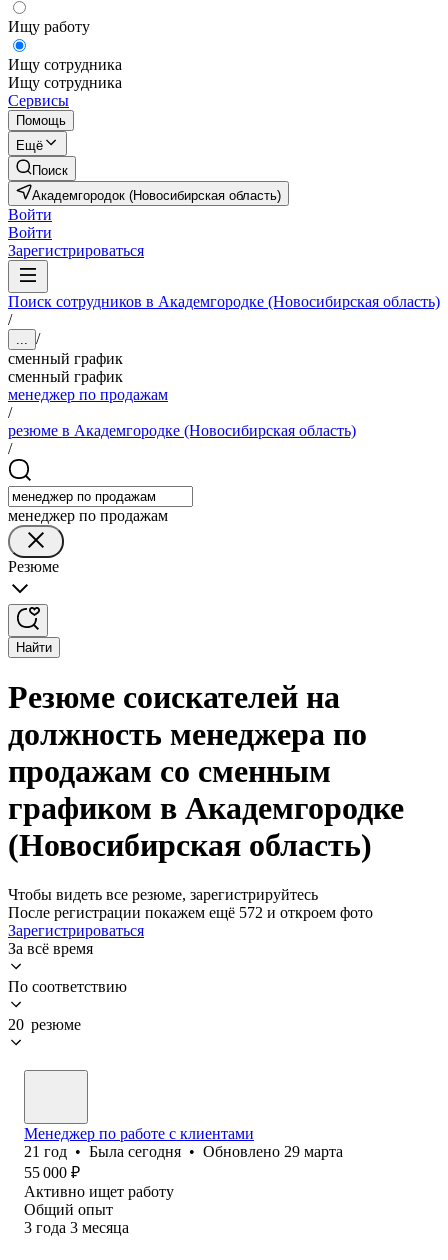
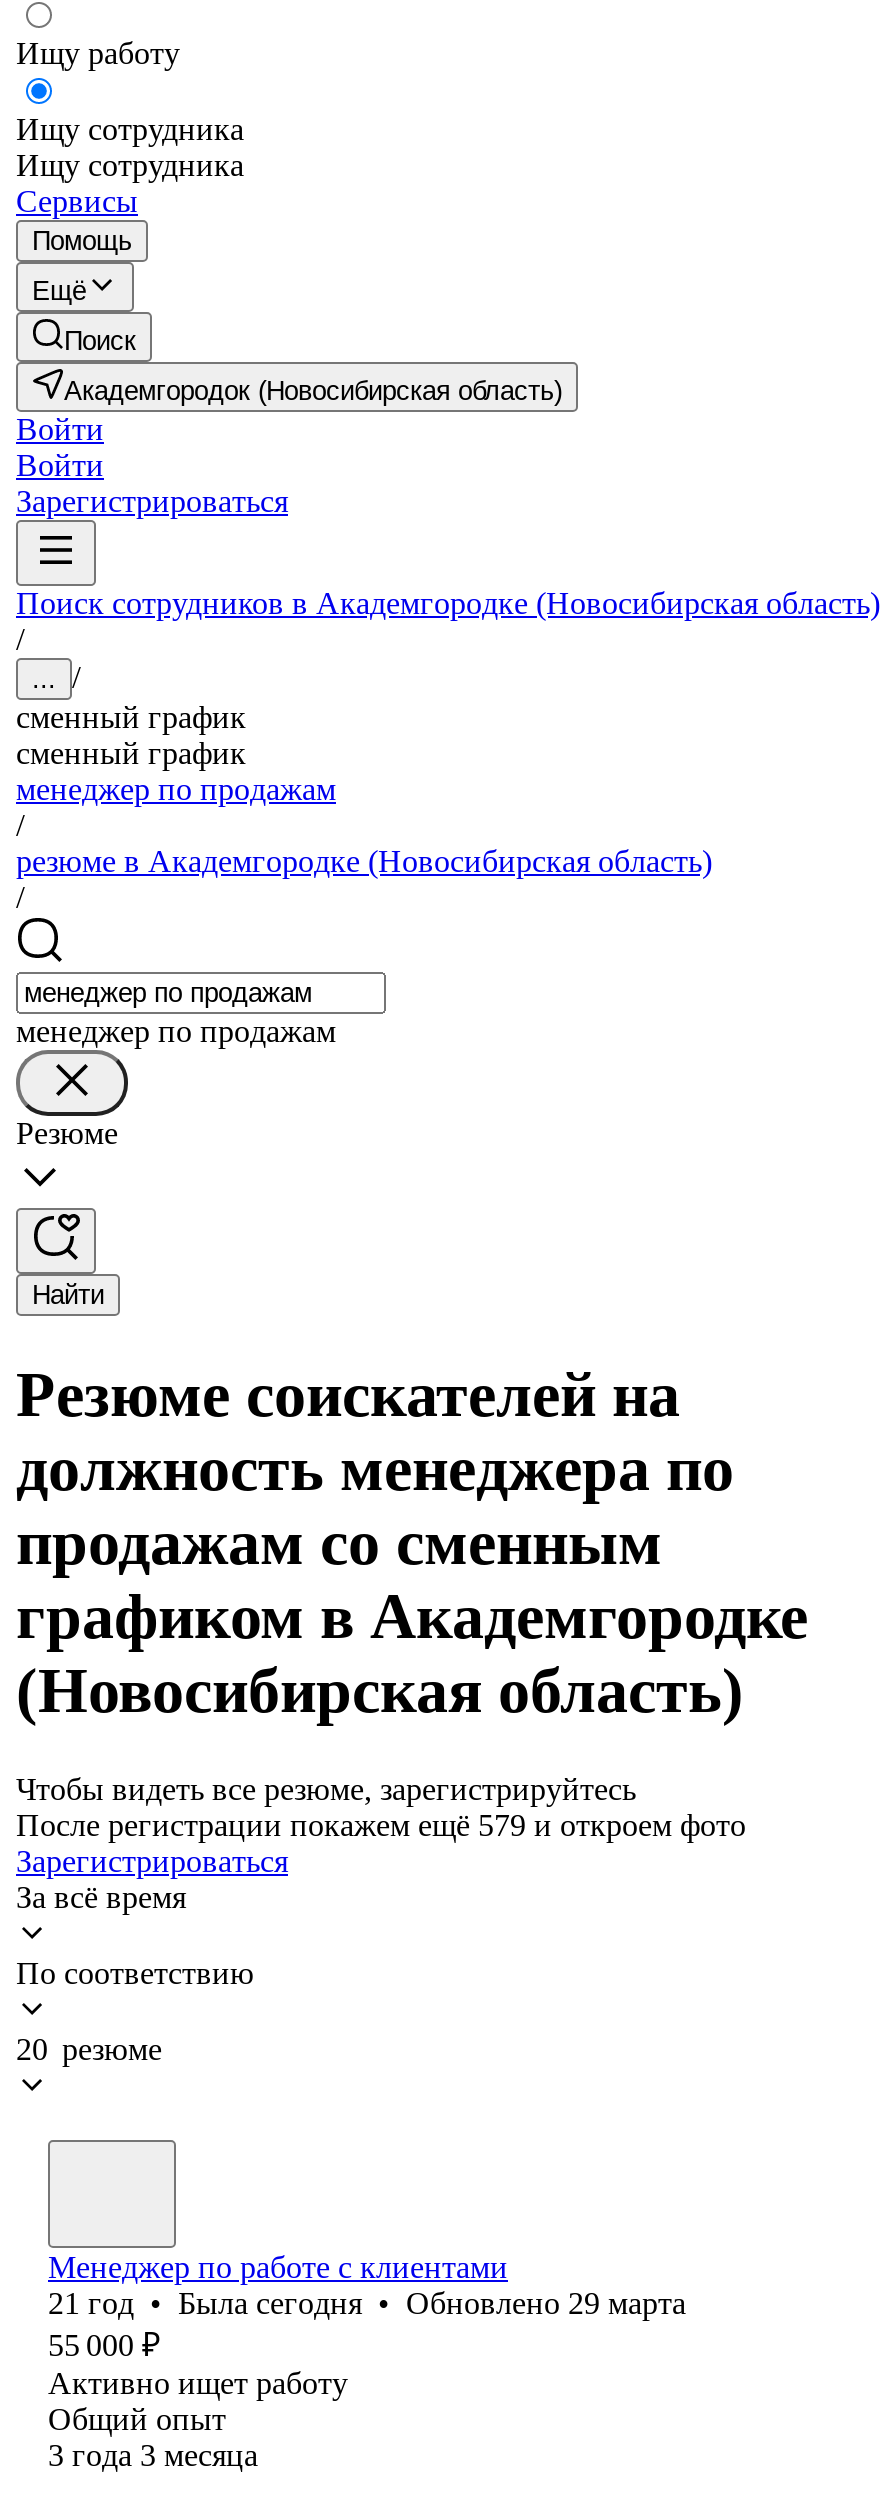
[8,904,373,921] После регистрации покажем ещё 572 и откроем фото -> [16,1808,746,1842] После регистрации покажем ещё 579 и откроем фото

